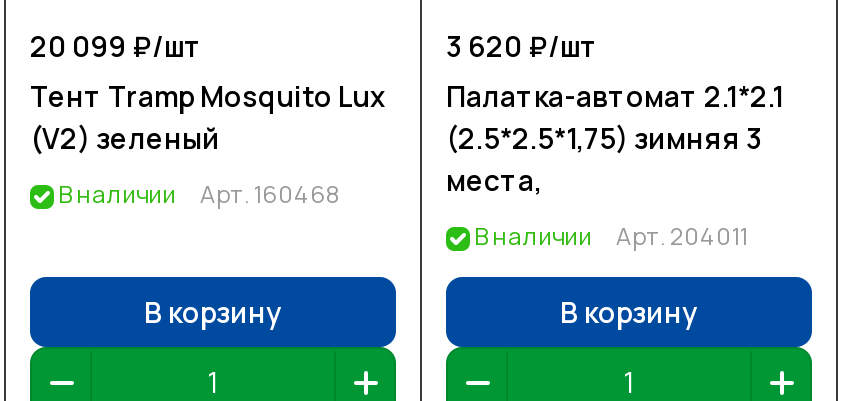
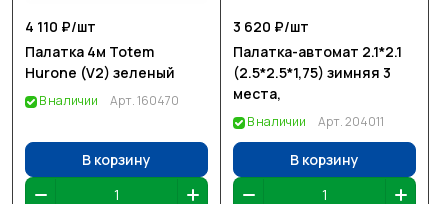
[30,27,386,157] 20 099 ₽/шт | Тент Tramp Mosquito Lux | (V2) зеленый -> [25,17,175,82] 4 110 ₽/шт | Палатка 4м Totem | Hurone (V2) зеленый
[58,177,342,211] В наличии Арт. 160468 -> [39,92,179,109] В наличии Арт. 160470

